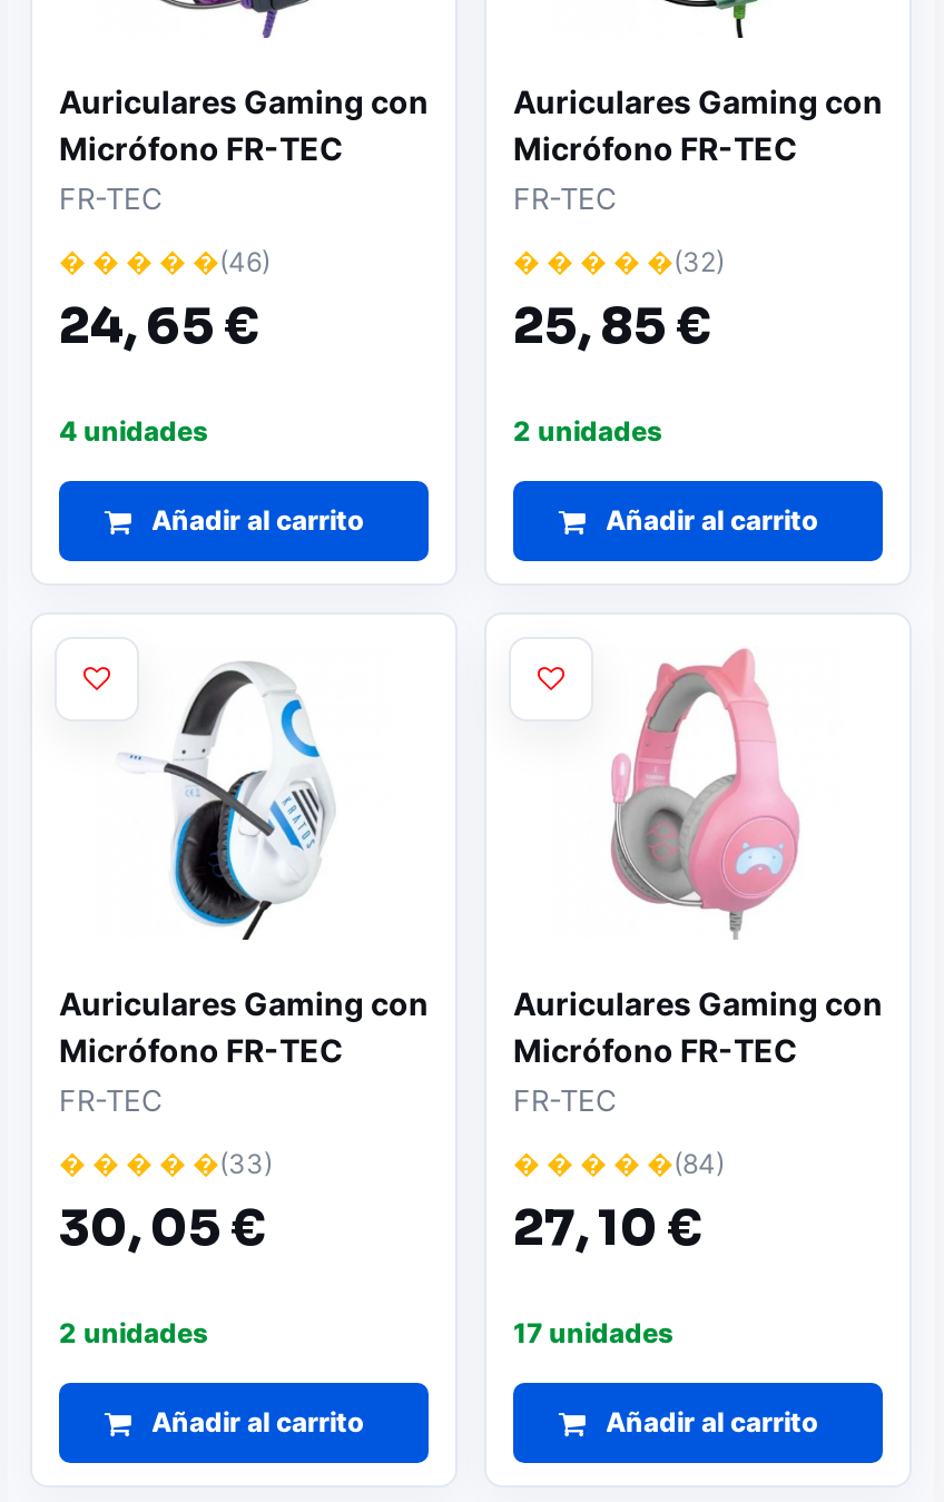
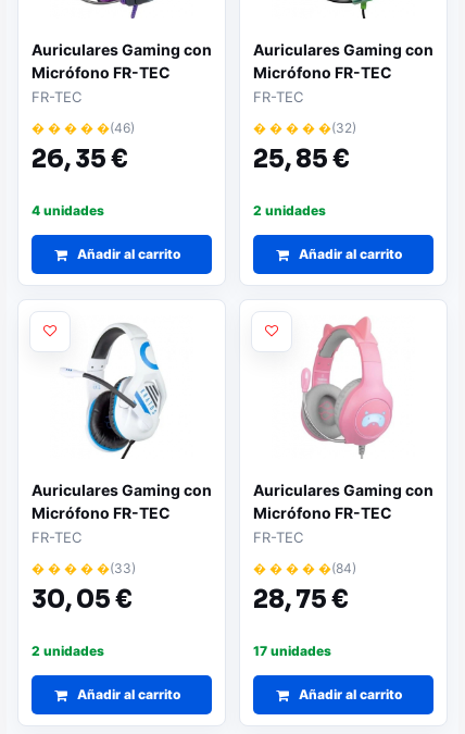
[59,296,259,356] 24, 65 € -> [32,145,128,174] 26, 35 €
[513,1198,702,1258] 27, 10 € -> [253,585,349,614] 28, 75 €

